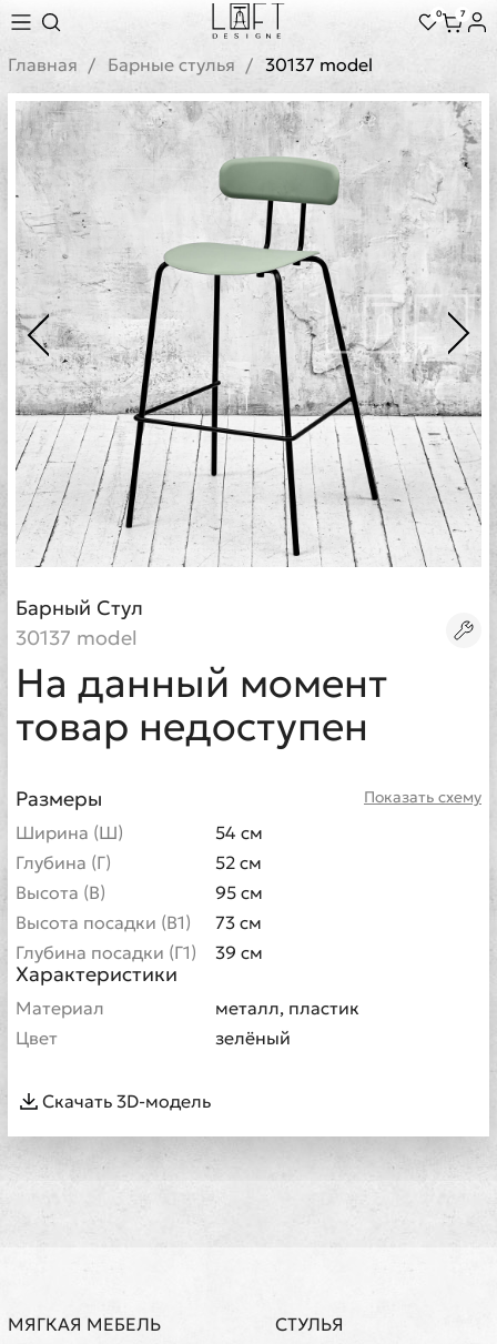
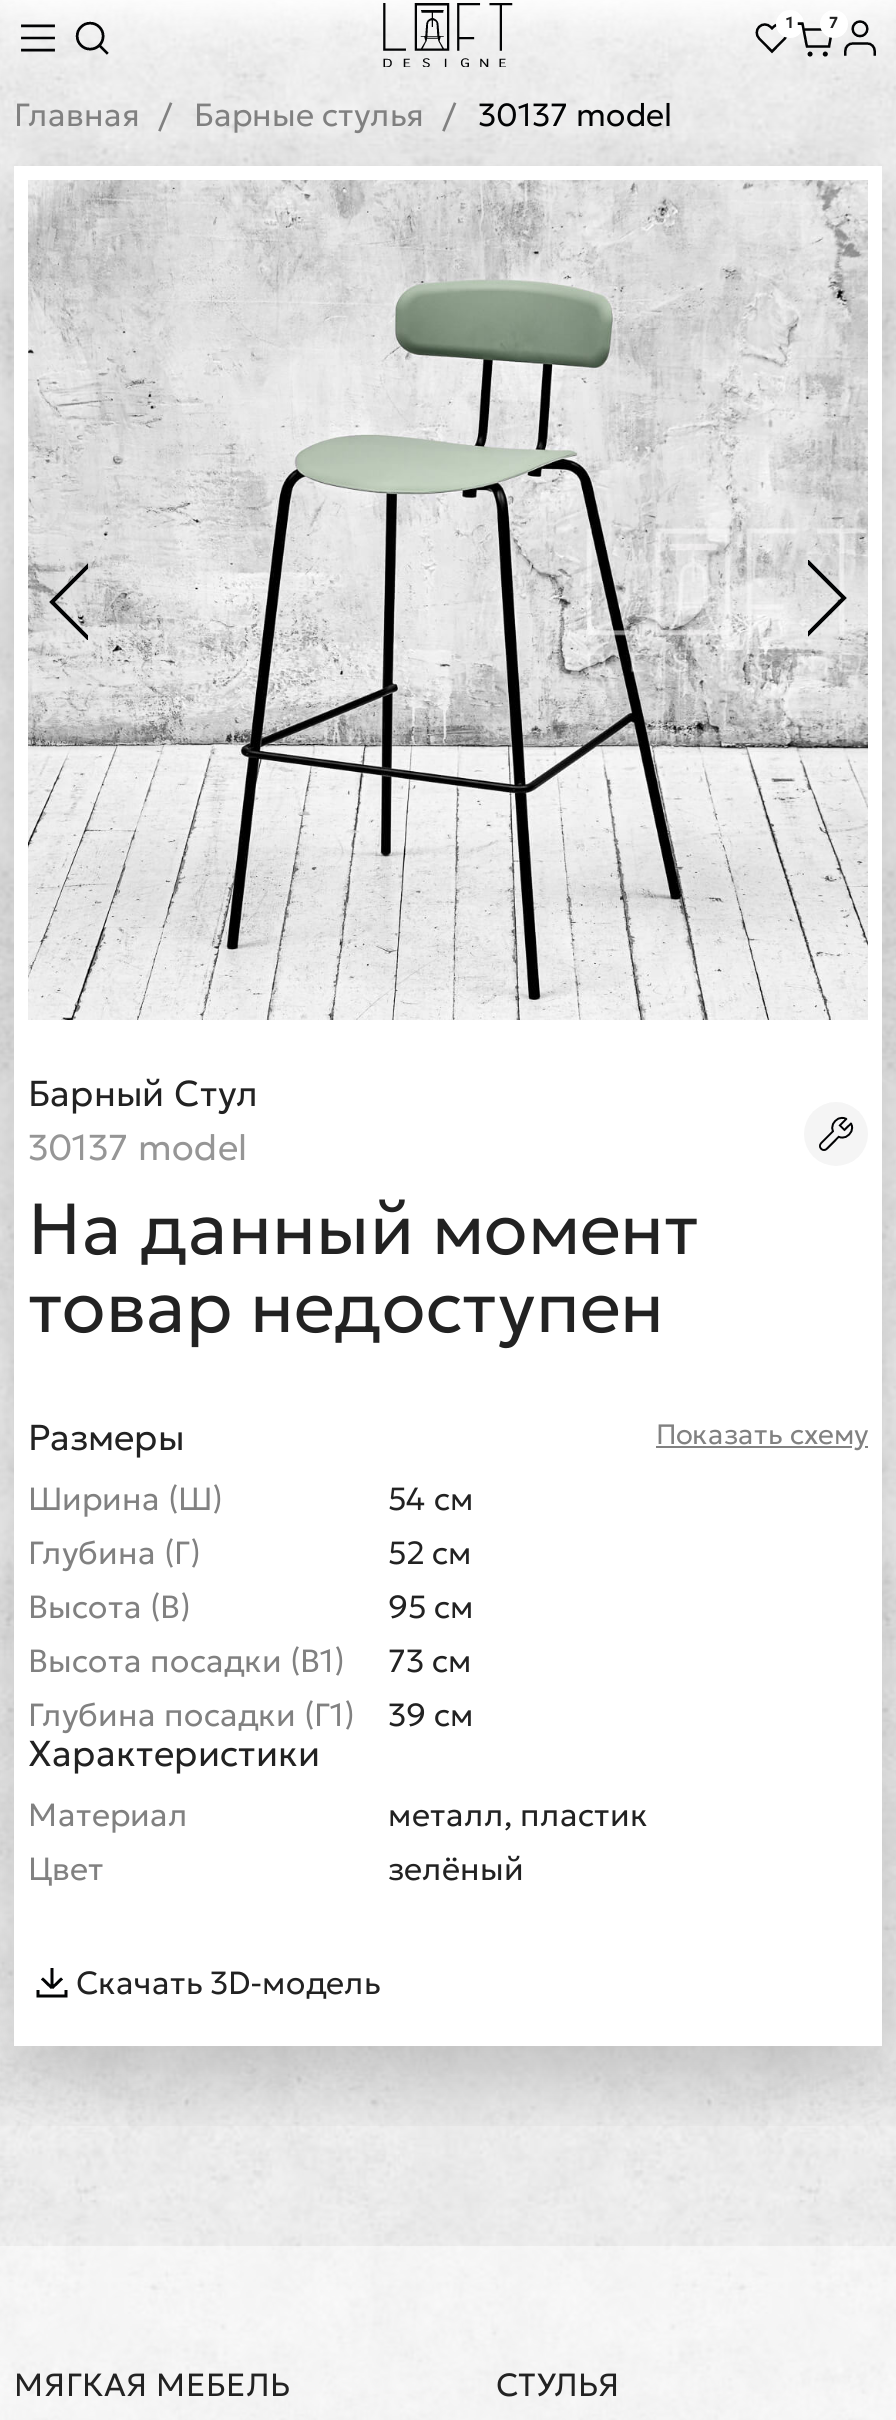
[435,8,465,19] 0 7 -> [786,12,839,32] 1 7

